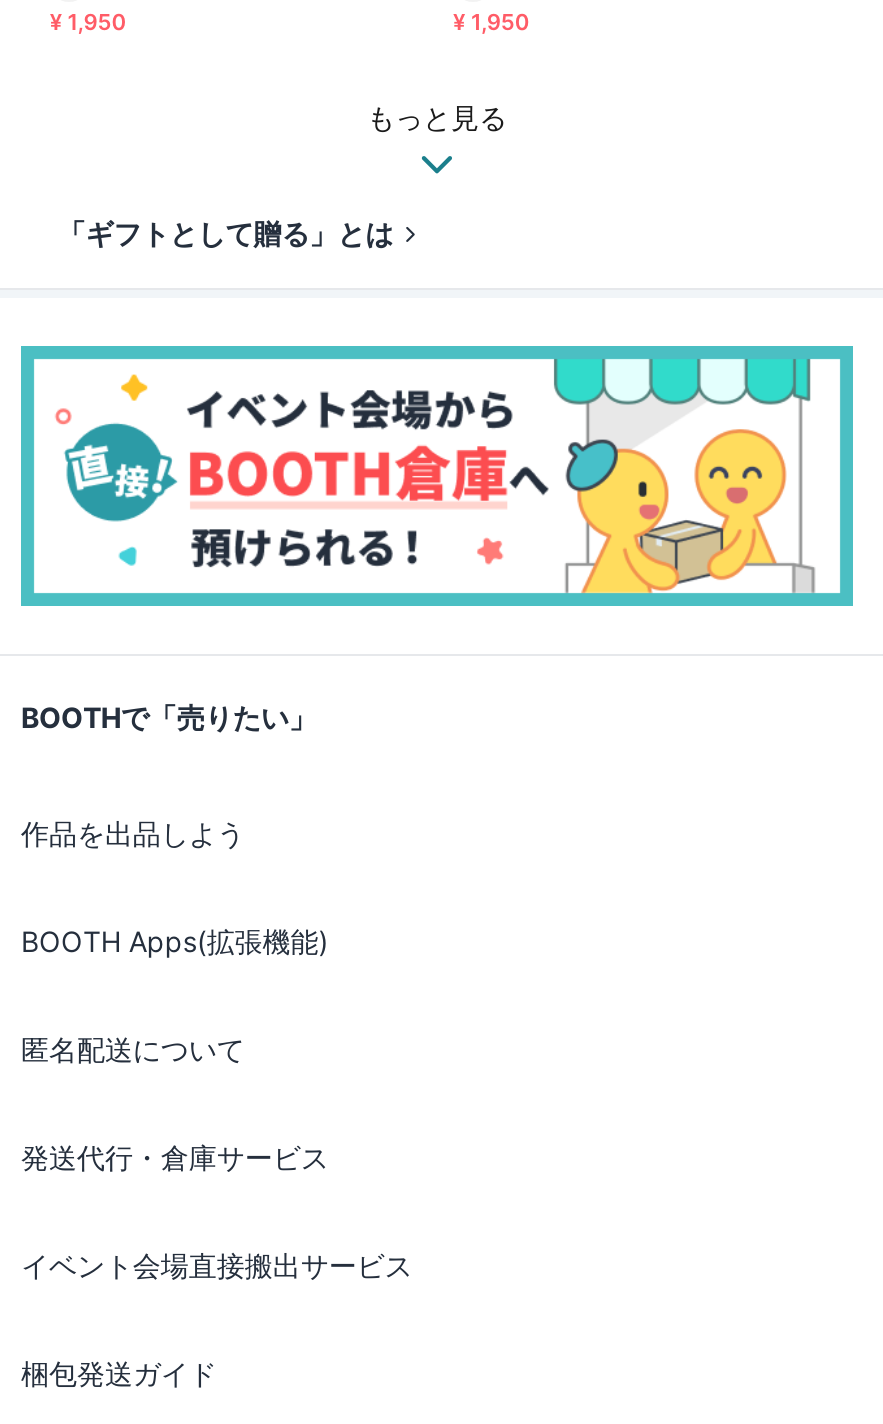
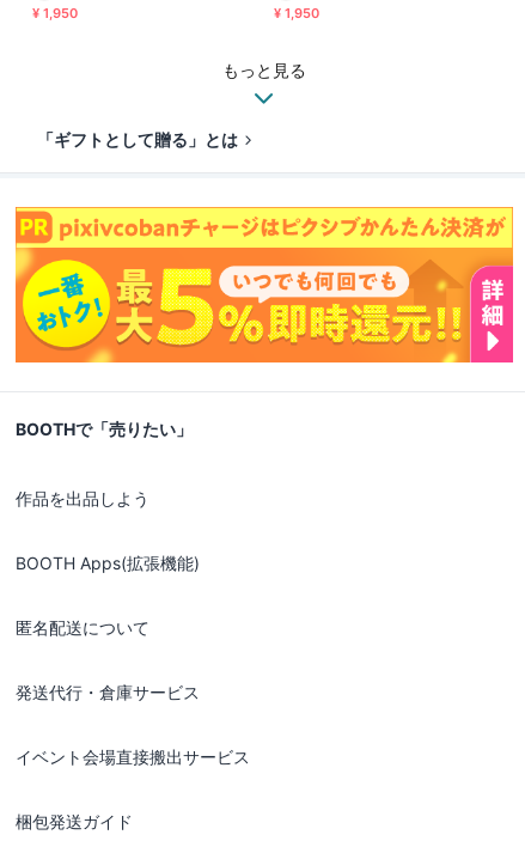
[19,344,855,608] [image] -> [14,206,514,364] [image]

